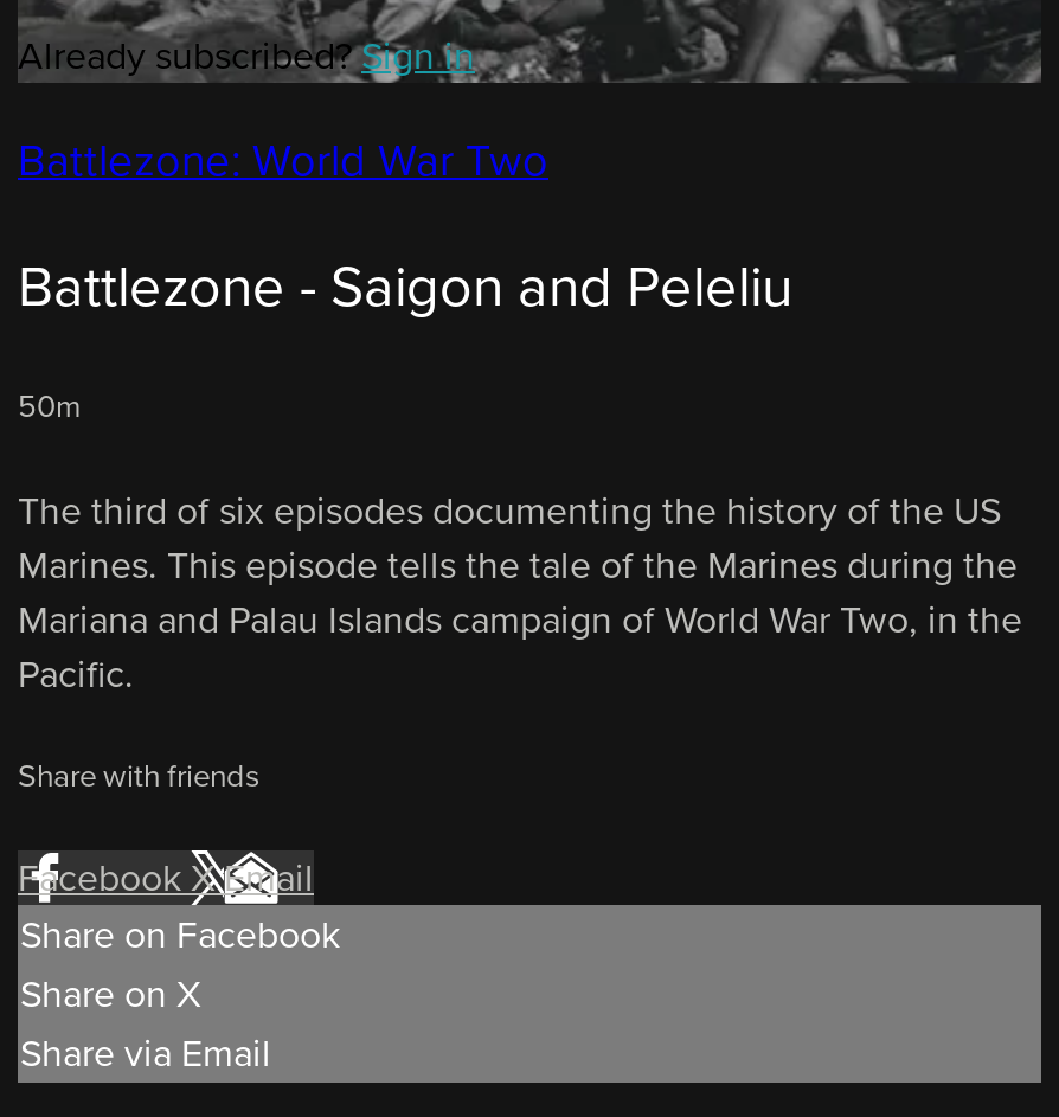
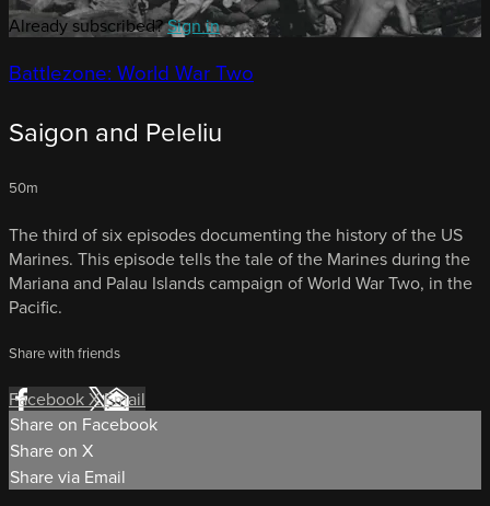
[18,245,792,330] Battlezone - Saigon and Peleliu -> [9,113,222,150] Saigon and Peleliu

